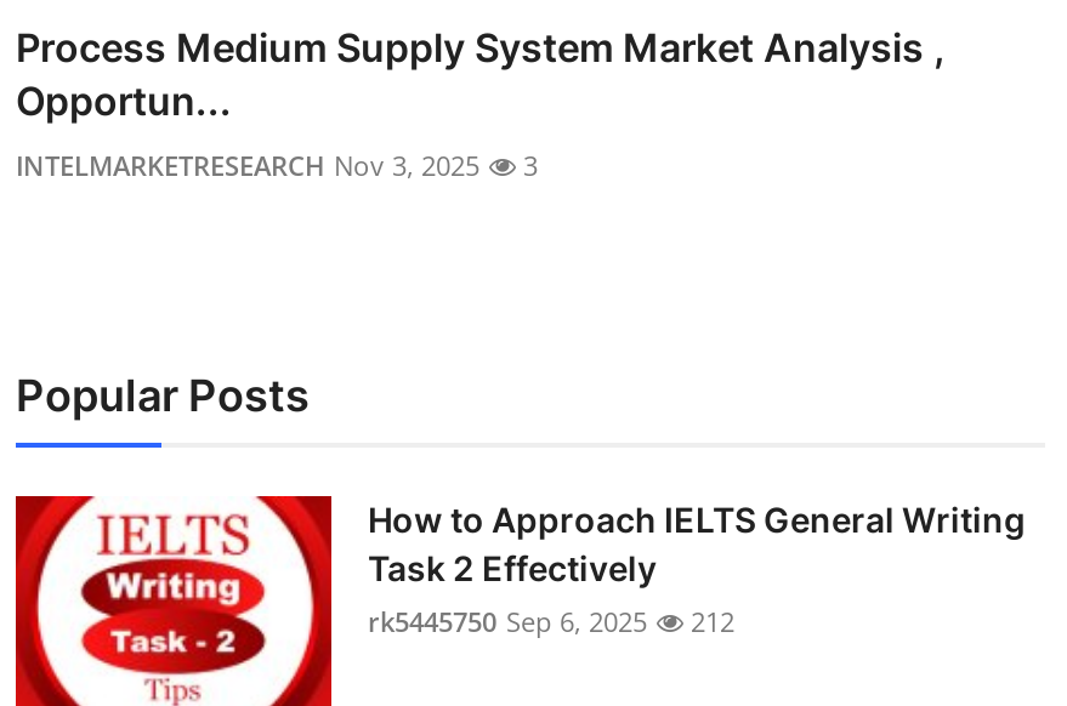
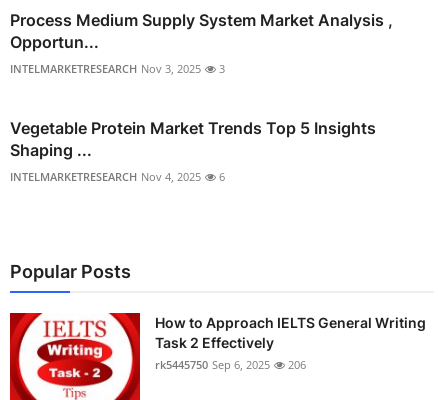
none -> [10,118,376,184] Vegetable Protein Market Trends Top 5 Insights | Shaping ... | INTELMARKETRESEARCH Nov 4, 2025 | 6
[368,603,734,639] rk5445750 Sep 6, 2025 212 -> [155,357,306,372] rk5445750 Sep 6, 2025 206

